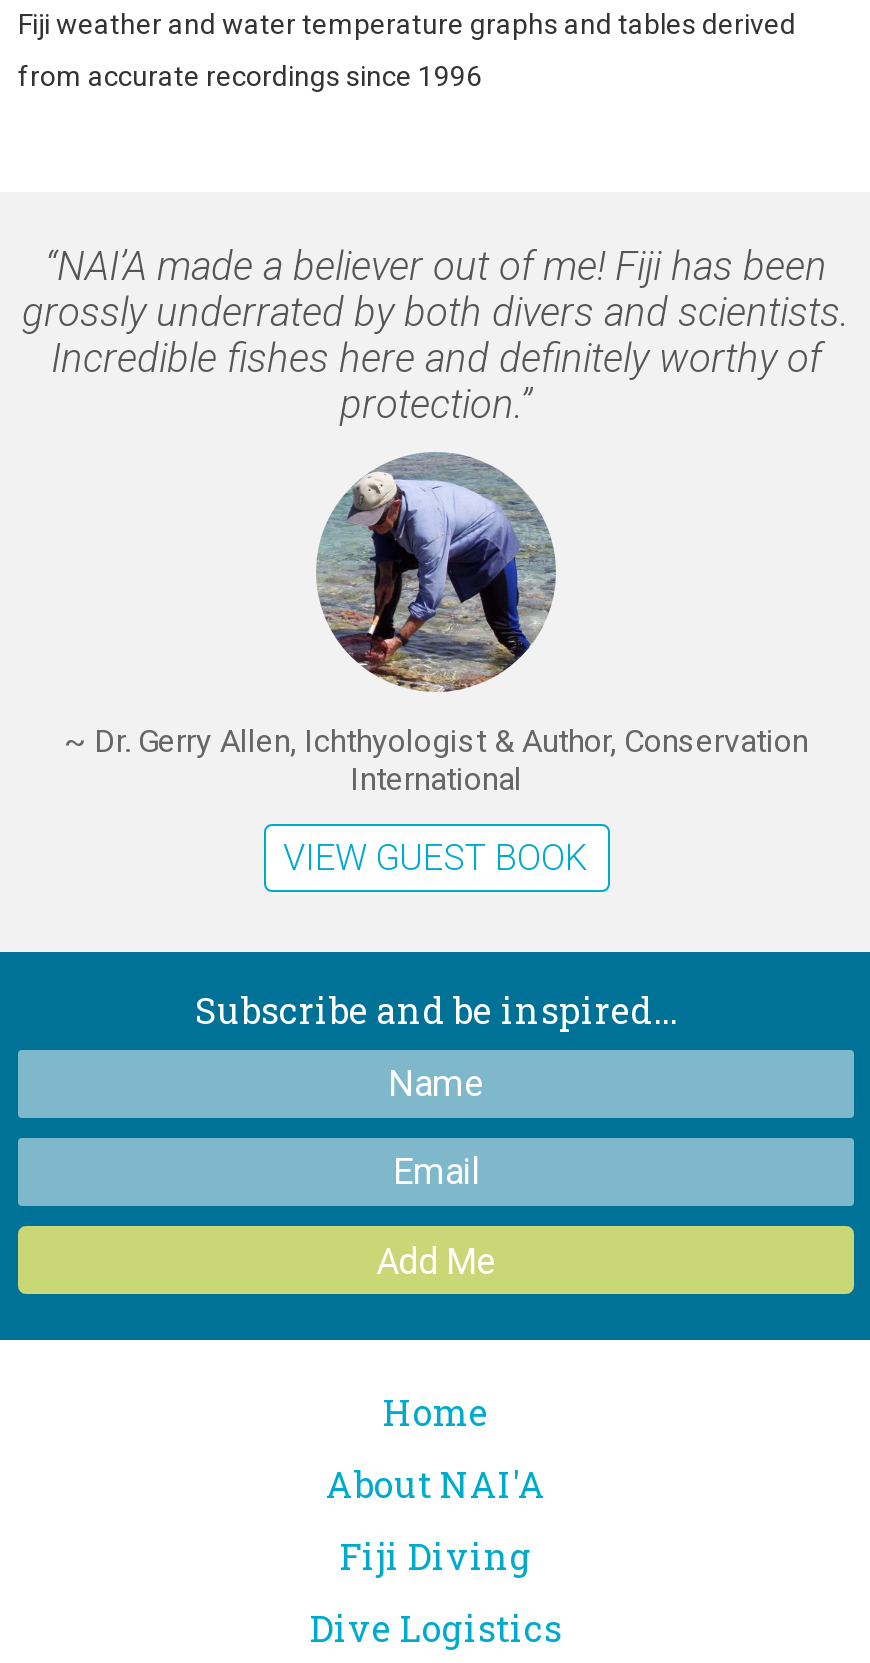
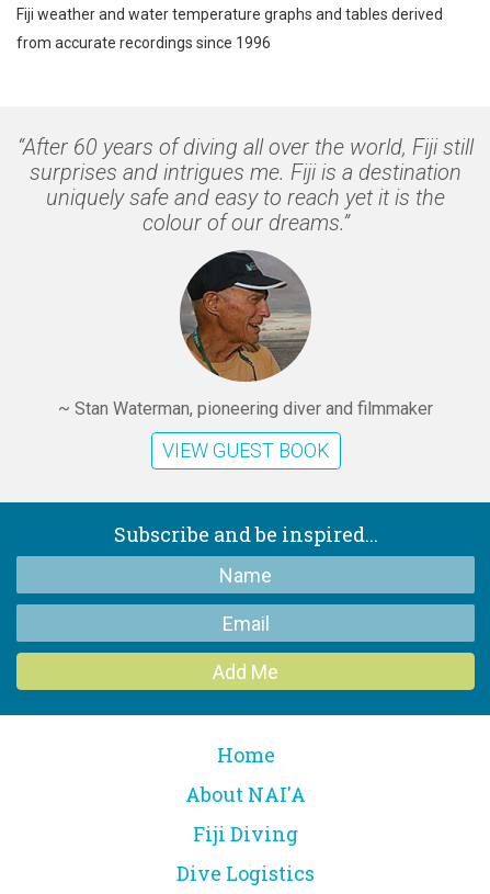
[22,242,850,428] “NAI’A made a believer out of me! Fiji has been | grossly underrated by both divers and scientists. | Incredible fishes here and definitely worthy of | protection.” -> [18,134,474,236] “After 60 years of diving all over the world, Fiji still | surprises and intrigues me. Fiji is a destination | uniquely safe and easy to reach yet it is the | colour of our dreams.”
[64,482,808,799] [image] | ~ Dr. Gerry Allen, Ichthyologist & Author, Conservation | International -> [58,251,433,419] [image] | ~ Stan Waterman, pioneering diver and filmmaker

